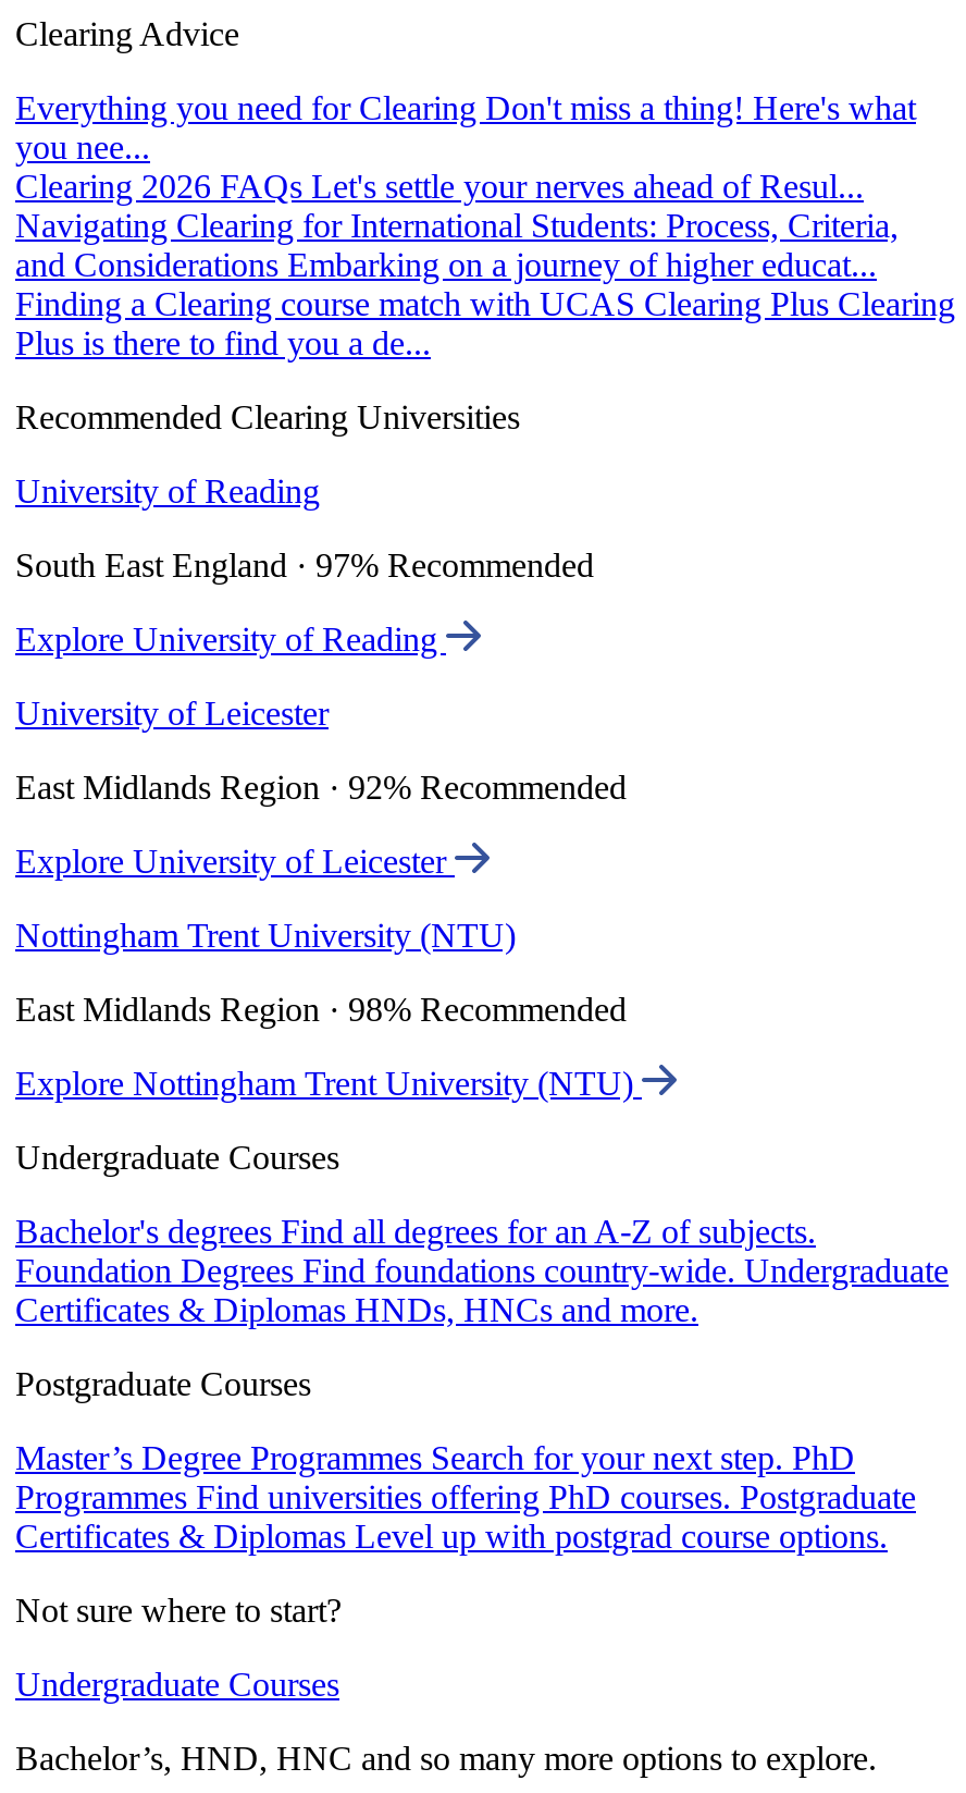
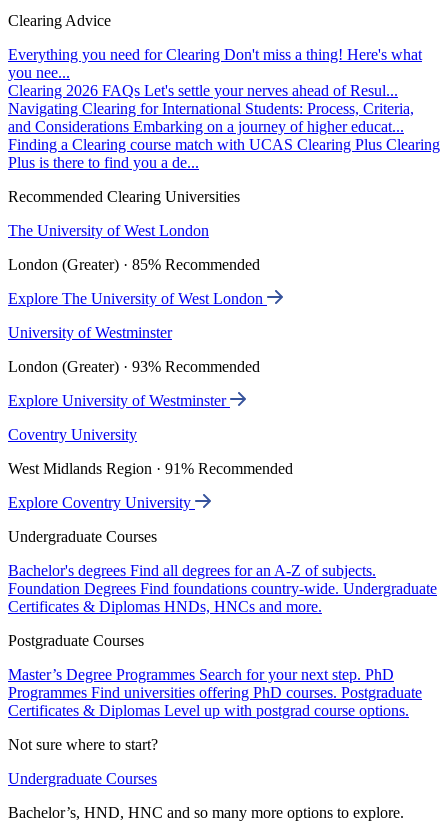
[15,473,320,510] University of Reading -> [8,222,209,239] The University of West London
[15,547,594,584] South East England · 97% Recommended -> [8,256,260,273] London (Greater) · 85% Recommended
[15,621,446,658] Explore University of Reading -> [8,290,267,307] Explore The University of West London
[15,695,329,732] University of Leicester -> [8,324,172,341] University of Westminster
[15,769,627,806] East Midlands Region · 92% Recommended -> [8,358,260,375] London (Greater) · 93% Recommended
[15,843,455,880] Explore University of Leicester -> [8,392,230,409] Explore University of Westminster
[15,917,516,954] Nottingham Trent University (NTU) -> [8,426,137,443] Coventry University
[15,991,627,1028] East Midlands Region · 98% Recommended -> [8,460,293,477] West Midlands Region · 91% Recommended
[15,1065,642,1102] Explore Nottingham Trent University (NTU) -> [8,494,195,511] Explore Coventry University

